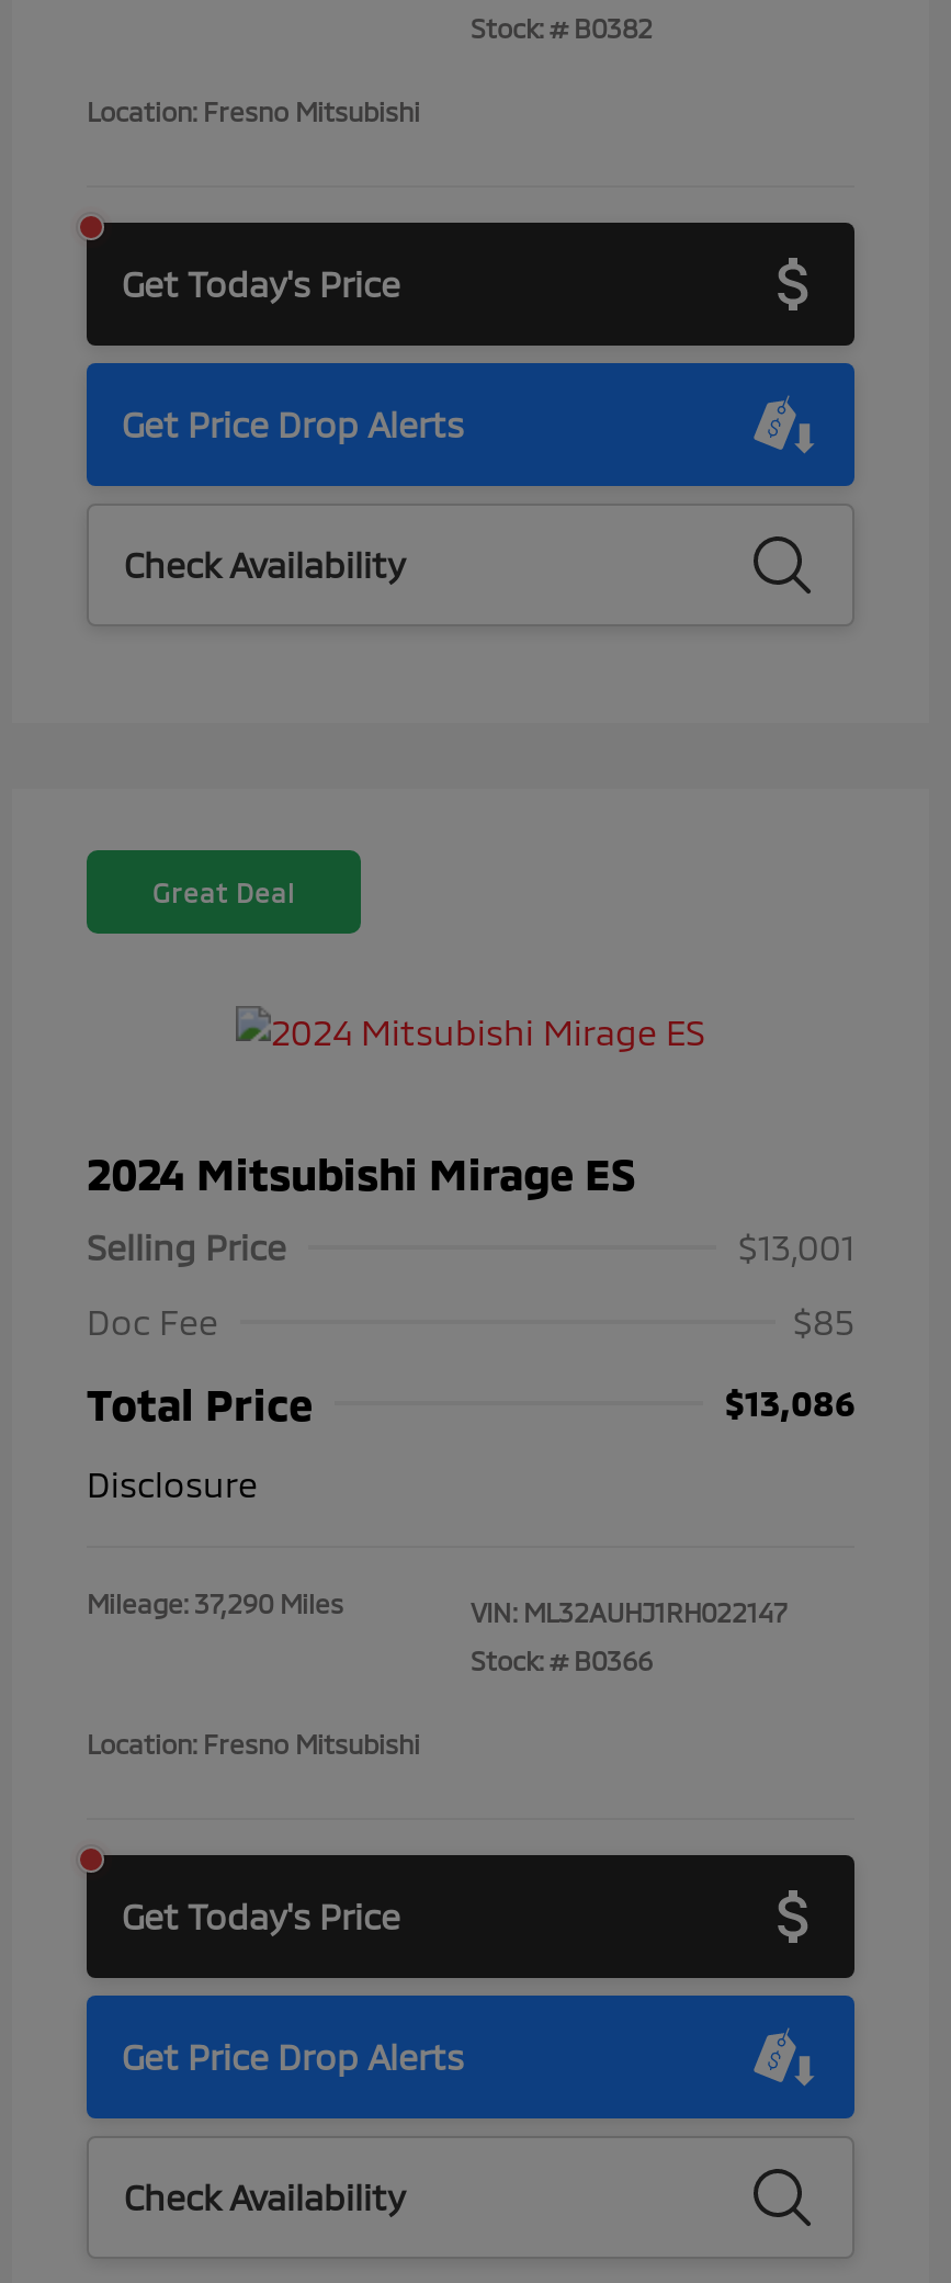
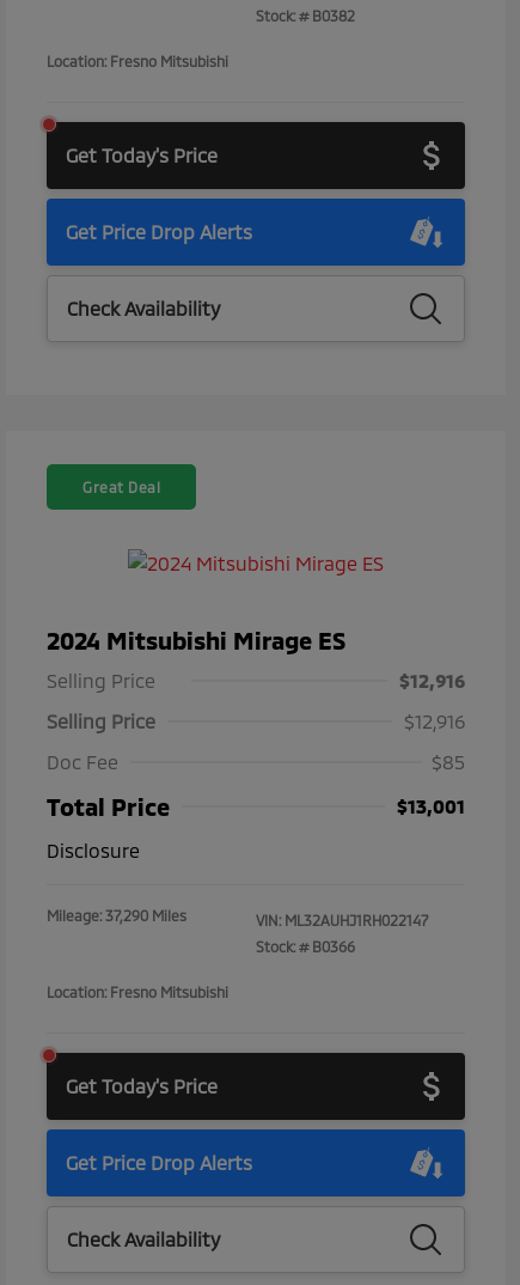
[738,1227,854,1268] $13,001 -> [47,669,465,733] $12,916 | Selling Price | $12,916
[725,1382,854,1424] $13,086 -> [397,795,465,818] $13,001

